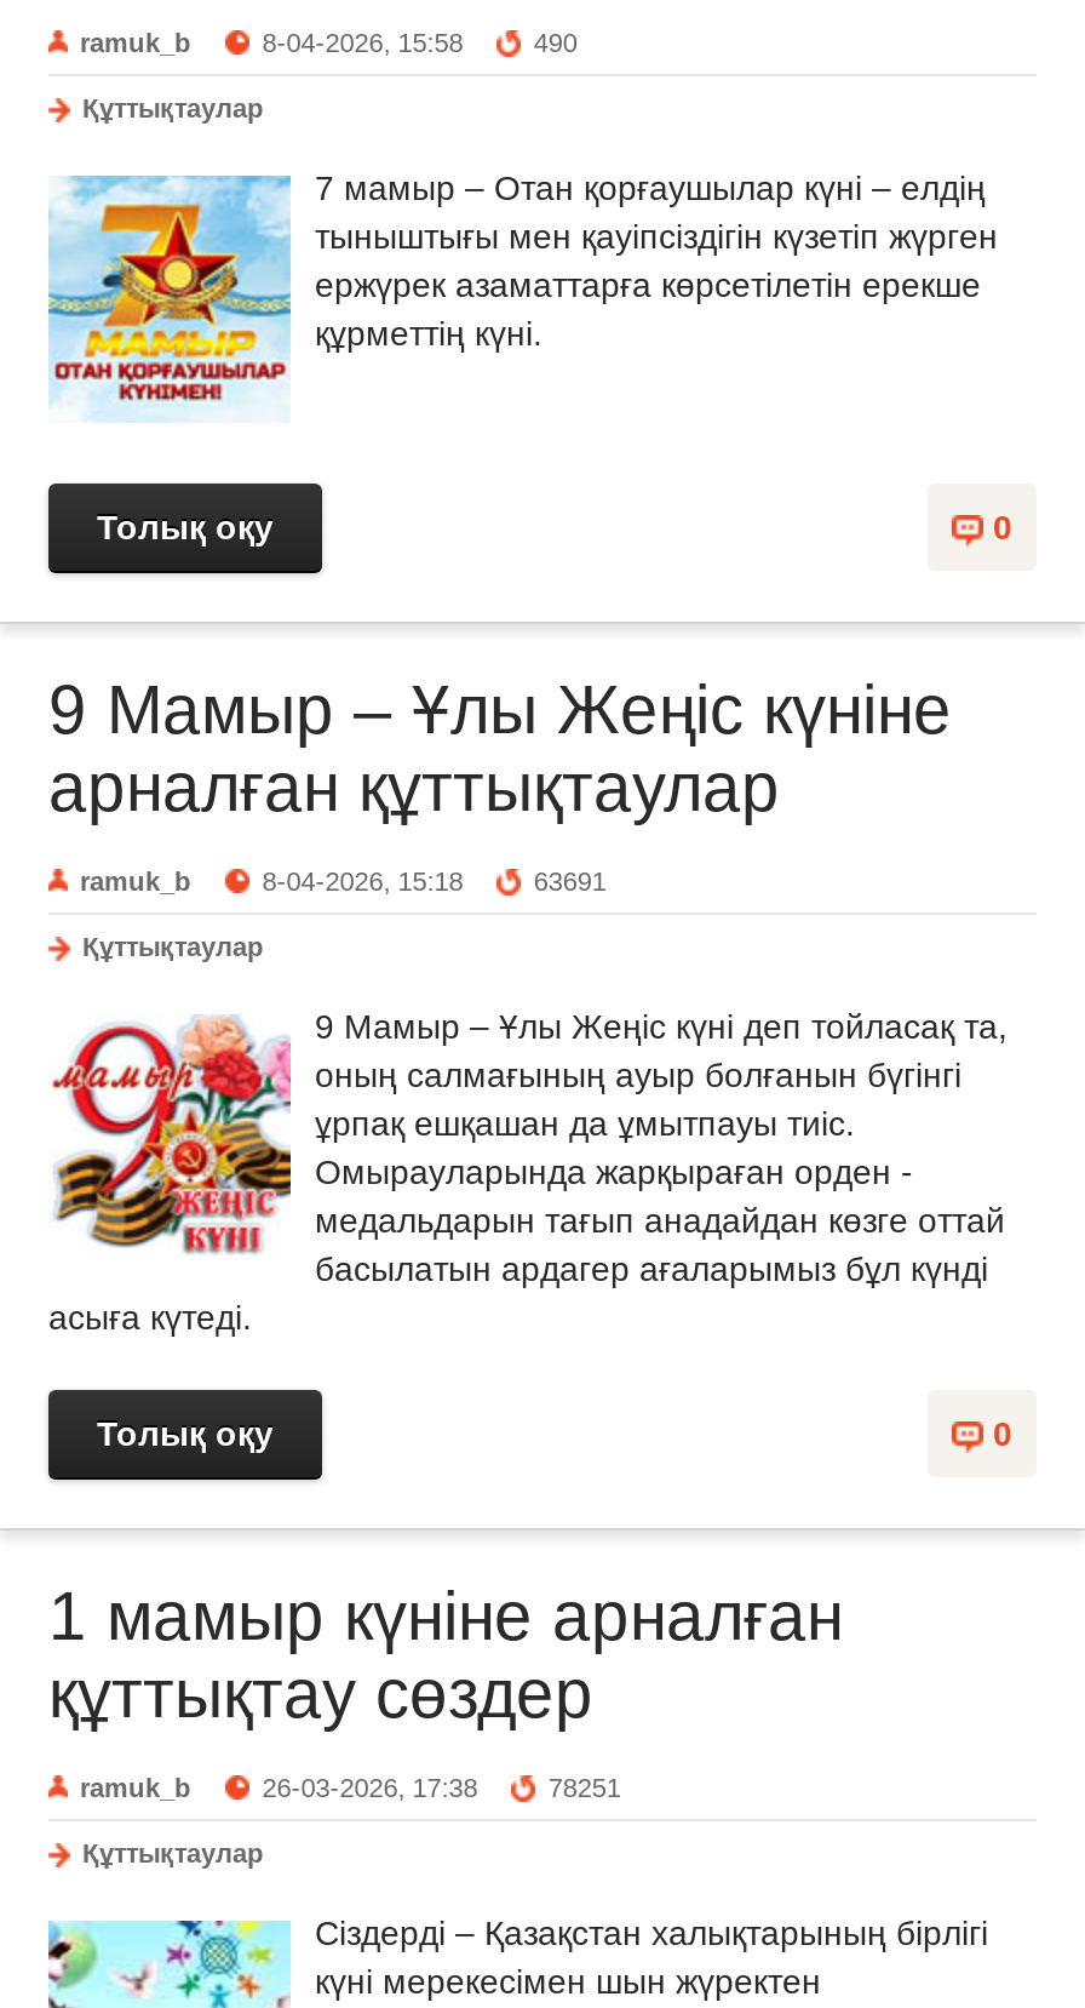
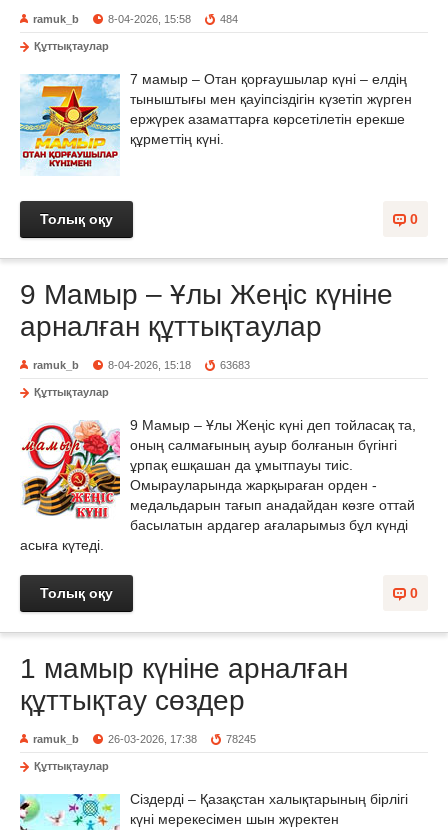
[534,28,577,57] 490 -> [220,13,238,25] 484
[534,866,606,896] 63691 -> [220,359,250,371] 63683
[548,1773,621,1802] 78251 -> [226,733,256,745] 78245

